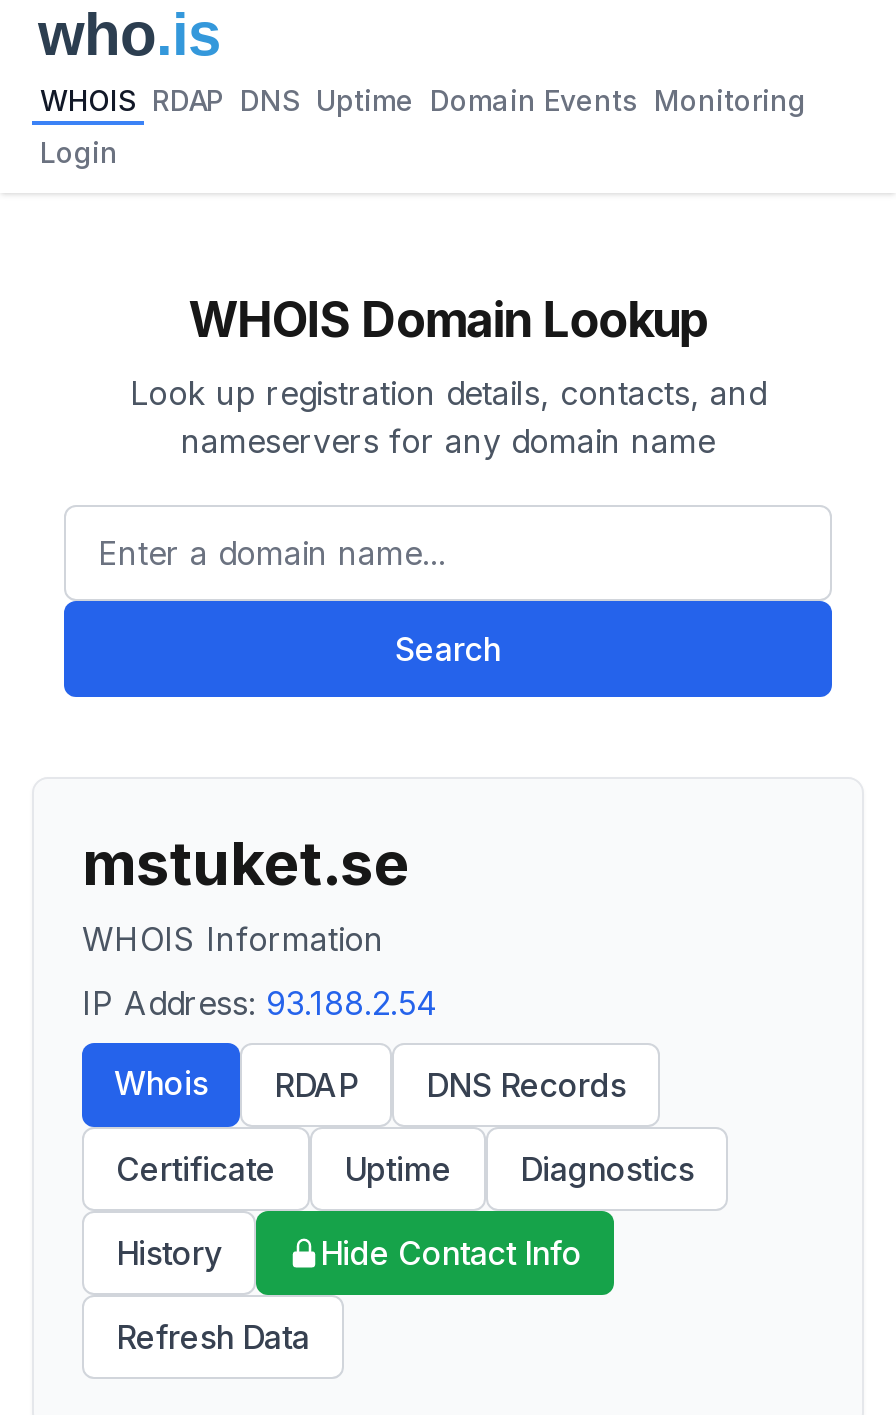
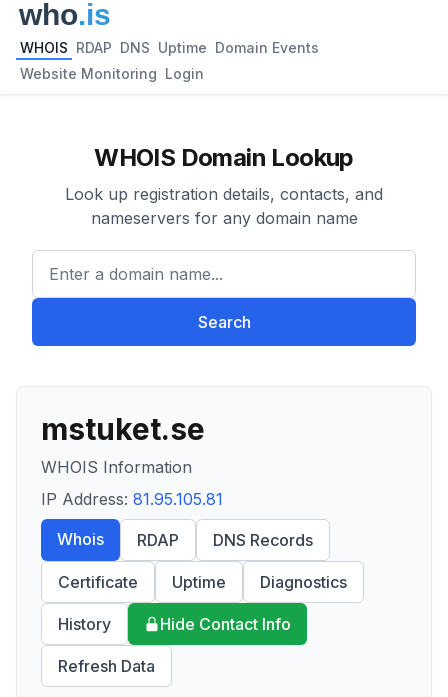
[40,83,806,117] WHOIS RDAP DNS Uptime Domain Events Monitoring -> [20,39,319,56] WHOIS RDAP DNS Uptime Domain Events
[40,135,118,169] Login -> [20,65,204,82] Website Monitoring Login
[82,983,438,1023] IP Address: 93.188.2.54 -> [41,489,223,509] IP Address: 81.95.105.81

